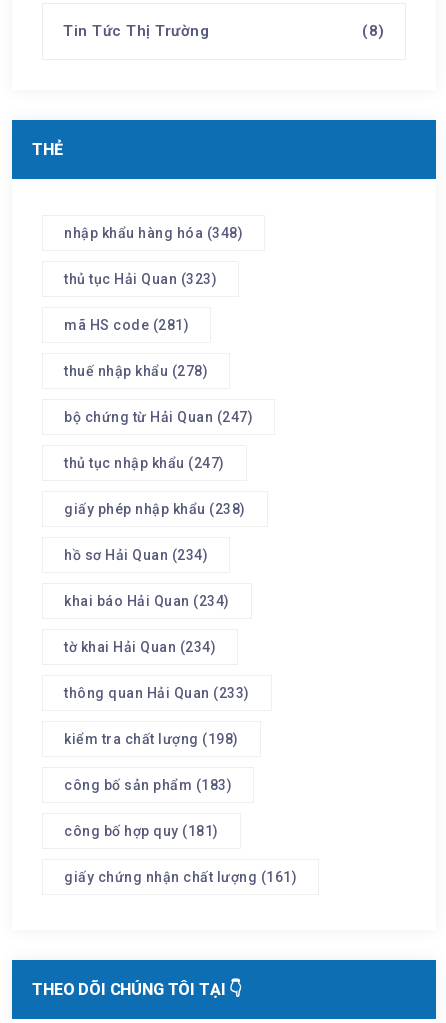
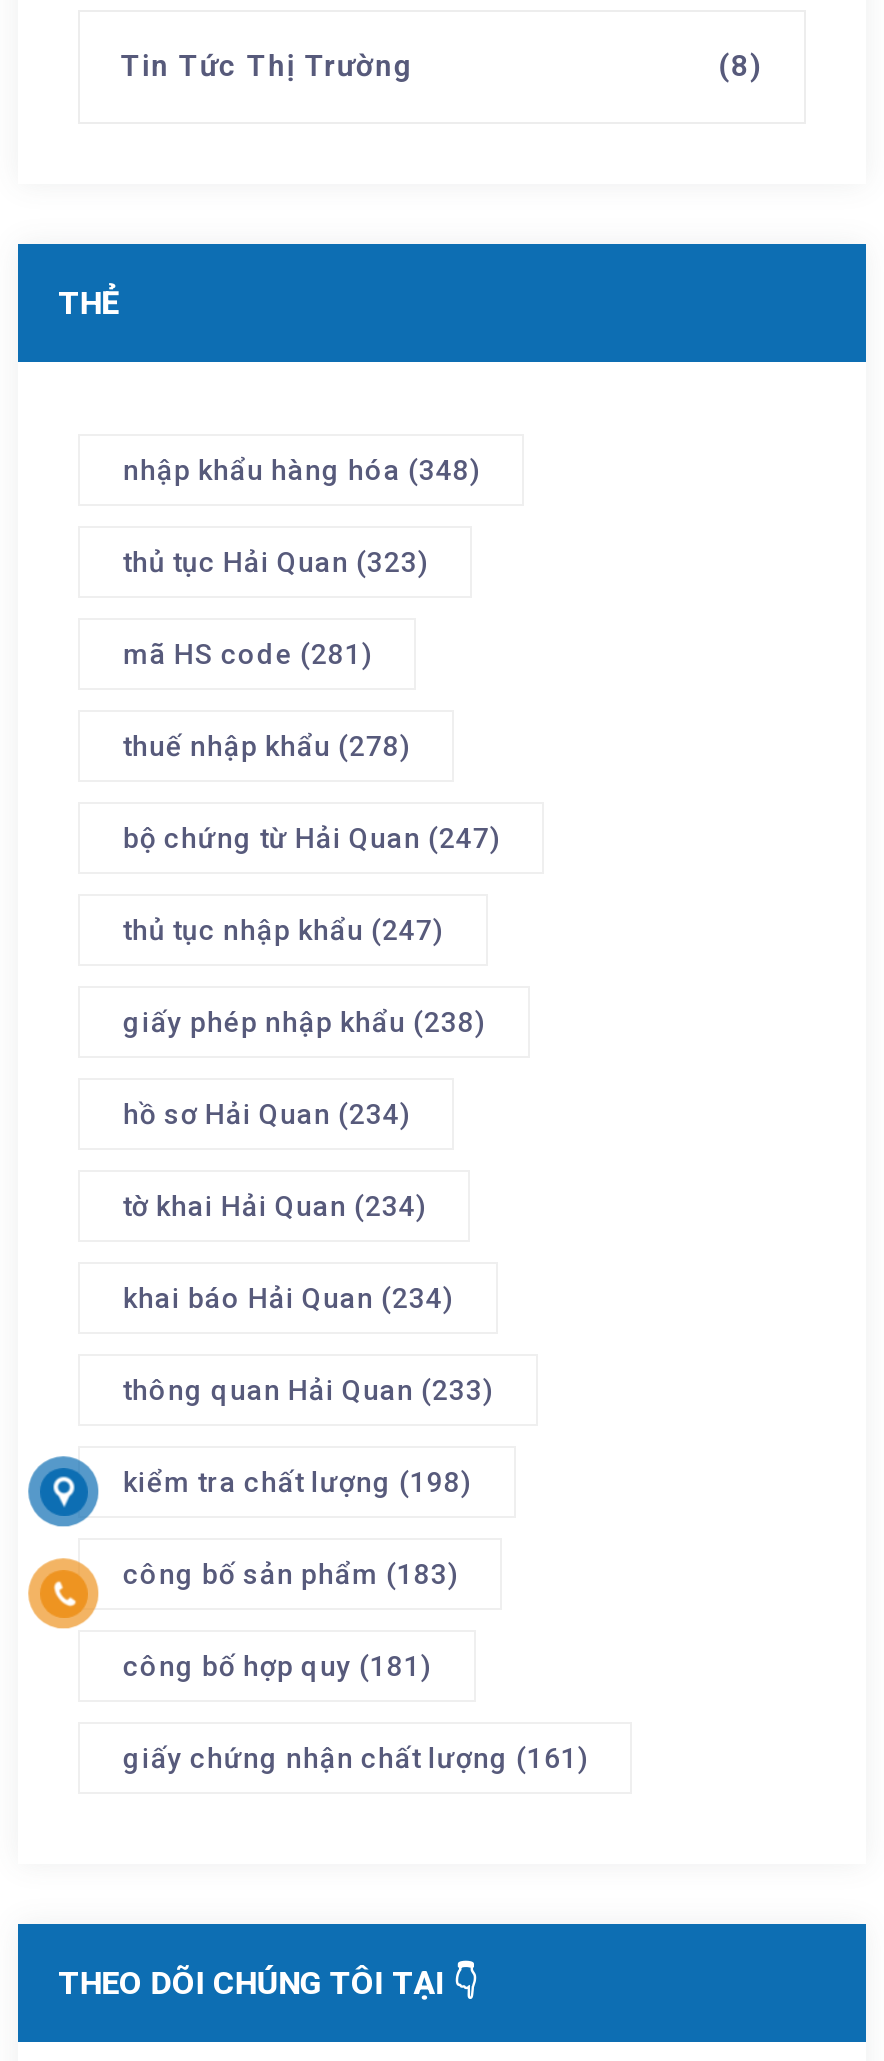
moved [64,593,230,609] -> [123,1282,454,1314]: khai báo Hải Quan (234)
moved [64,639,216,655] -> [123,1190,427,1222]: tờ khai Hải Quan (234)
none -> [26,1455,100,1529] [image]
none -> [26,1557,100,1631] [image]

